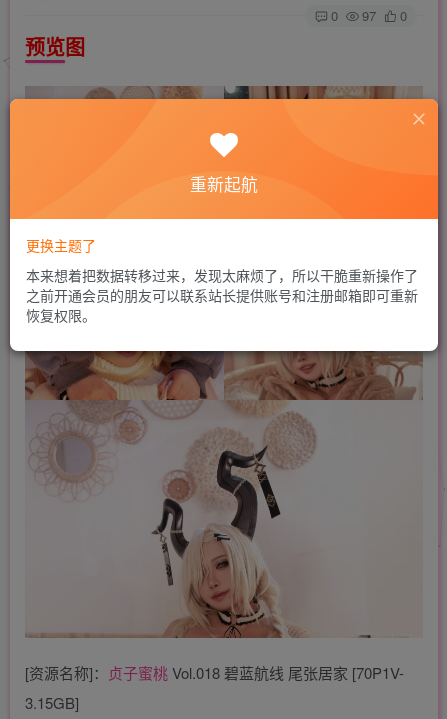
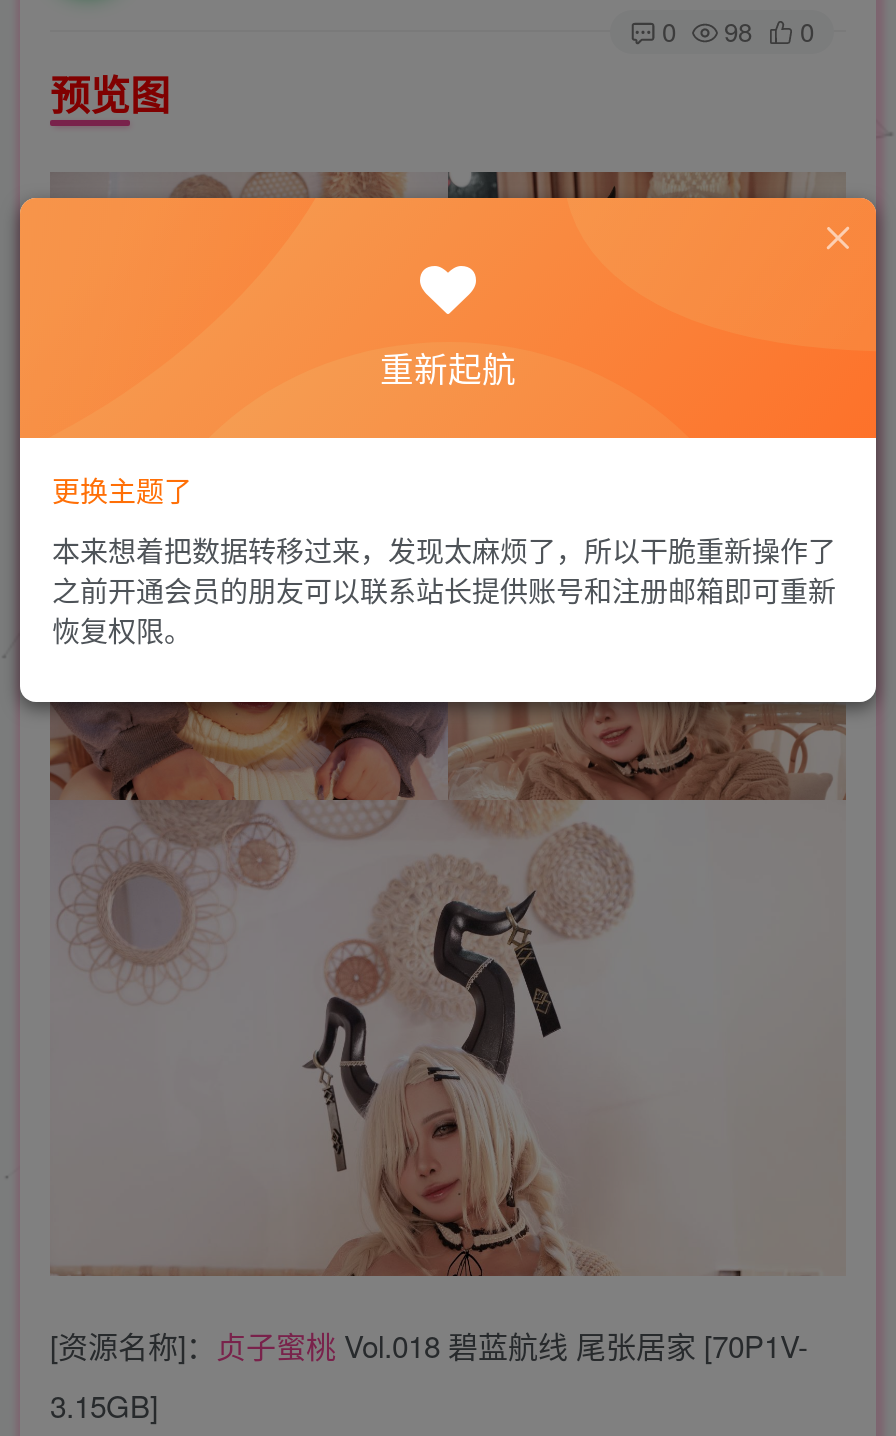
[331,6,407,25] 0 97 0 -> [662,12,814,50] 0 98 0

